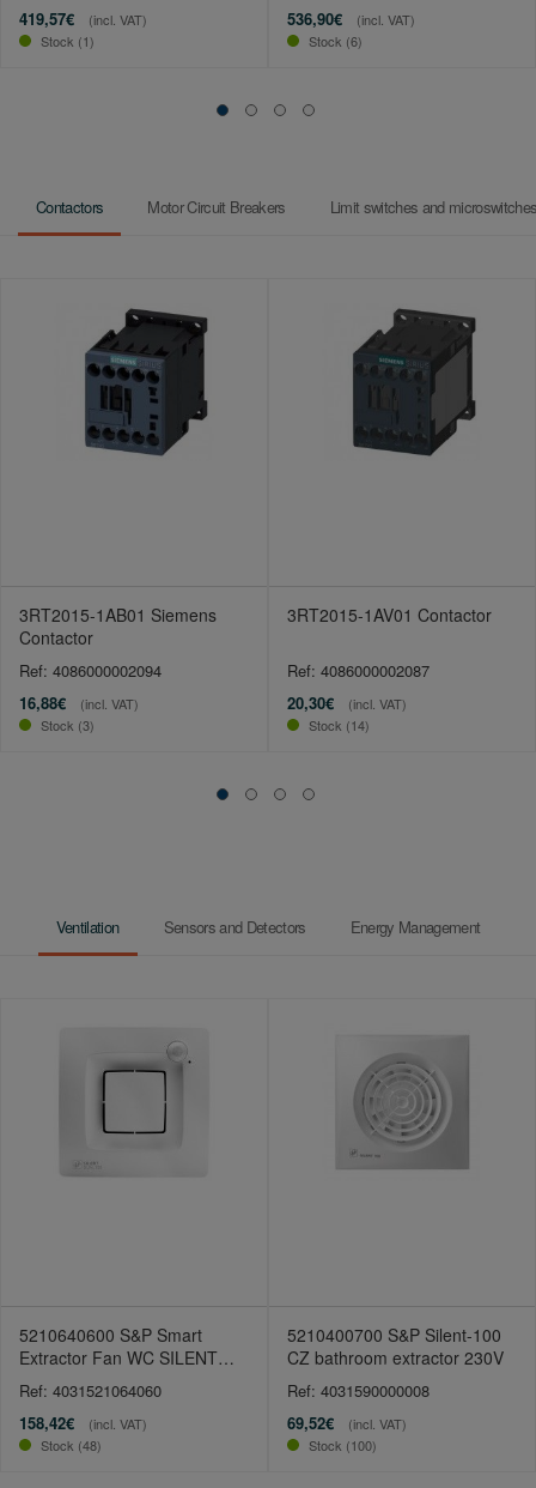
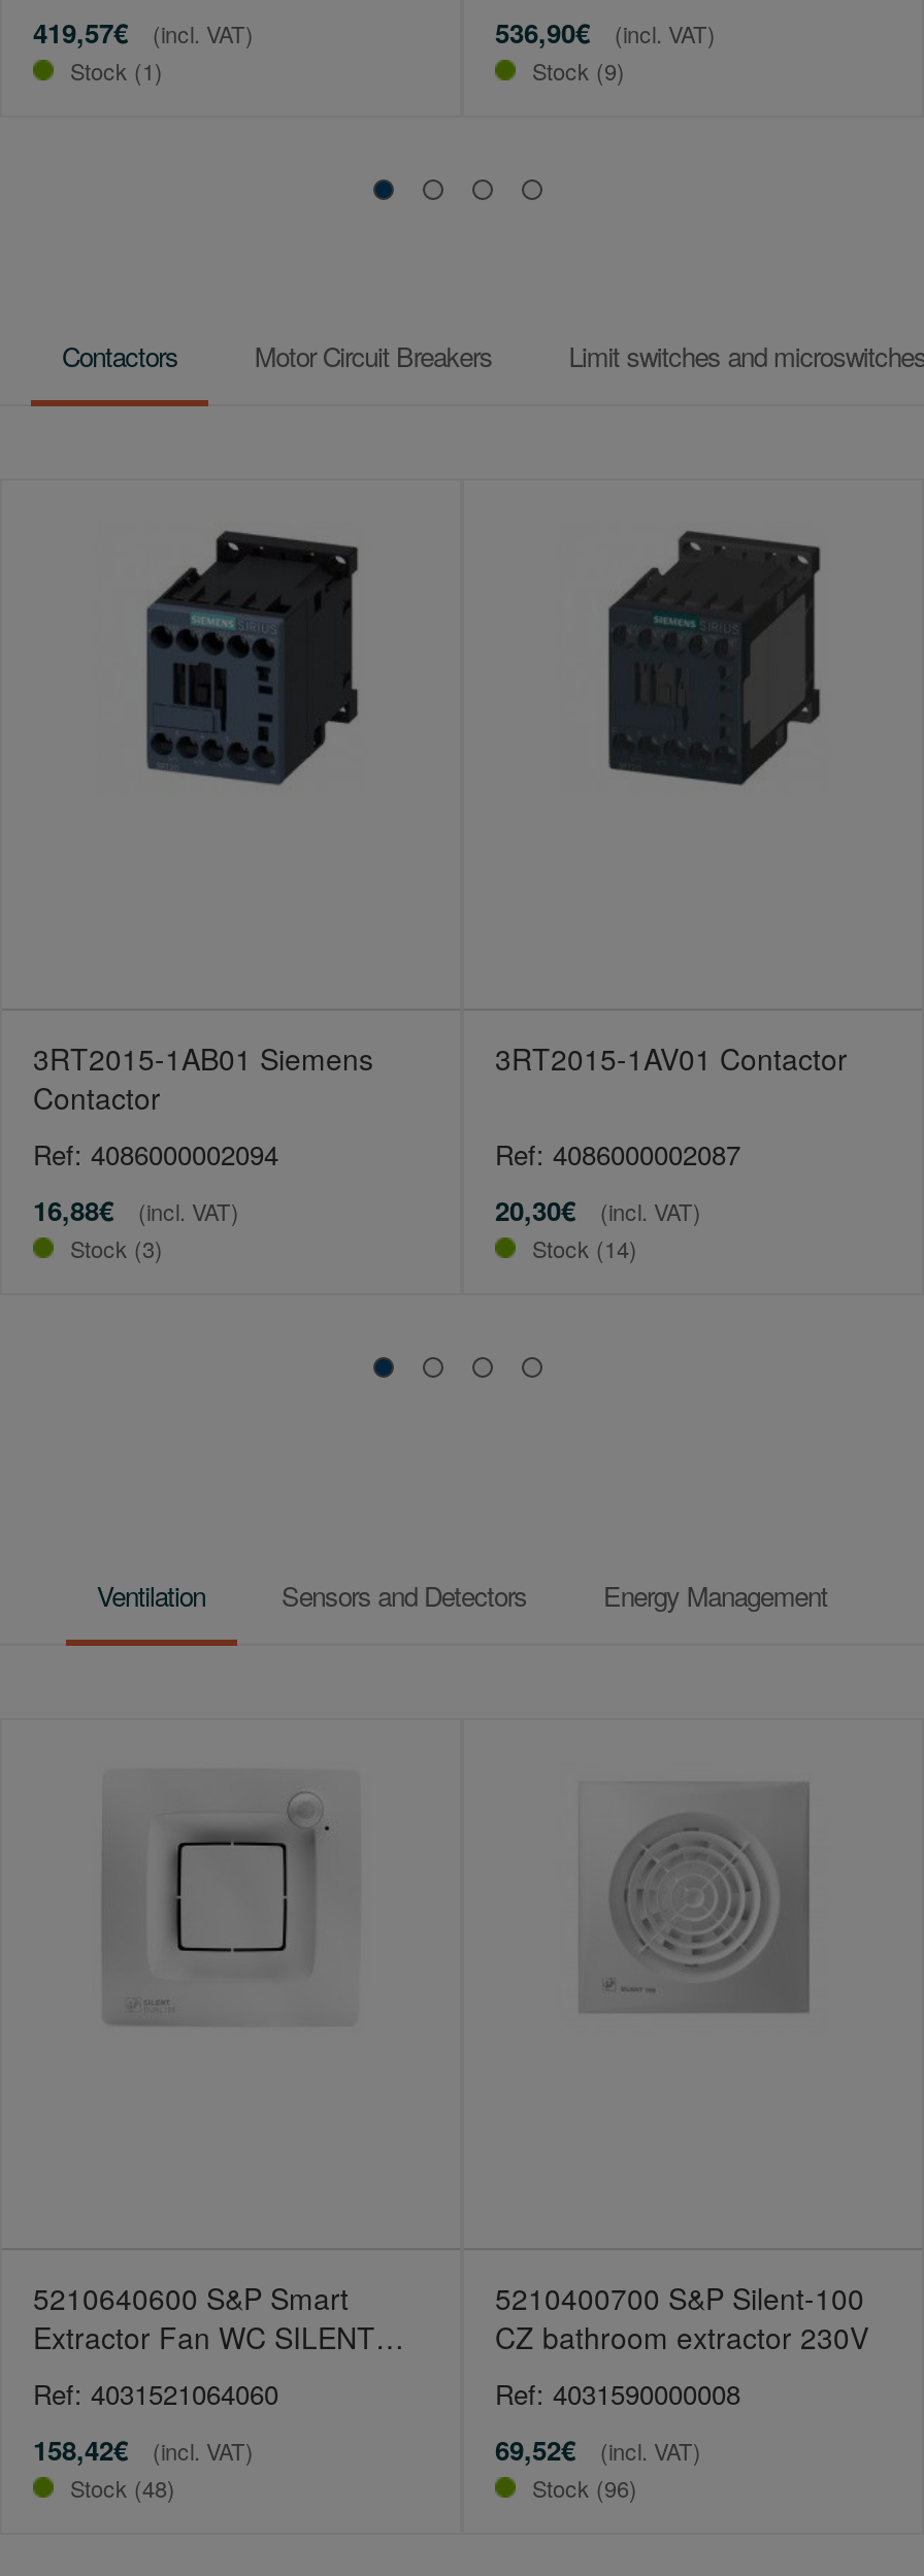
[309,31,363,50] Stock (6) -> [532,54,625,87] Stock (9)
[309,1435,377,1454] Stock (100) -> [532,2471,637,2504] Stock (96)

